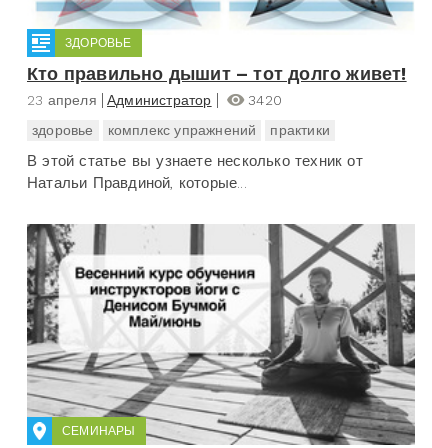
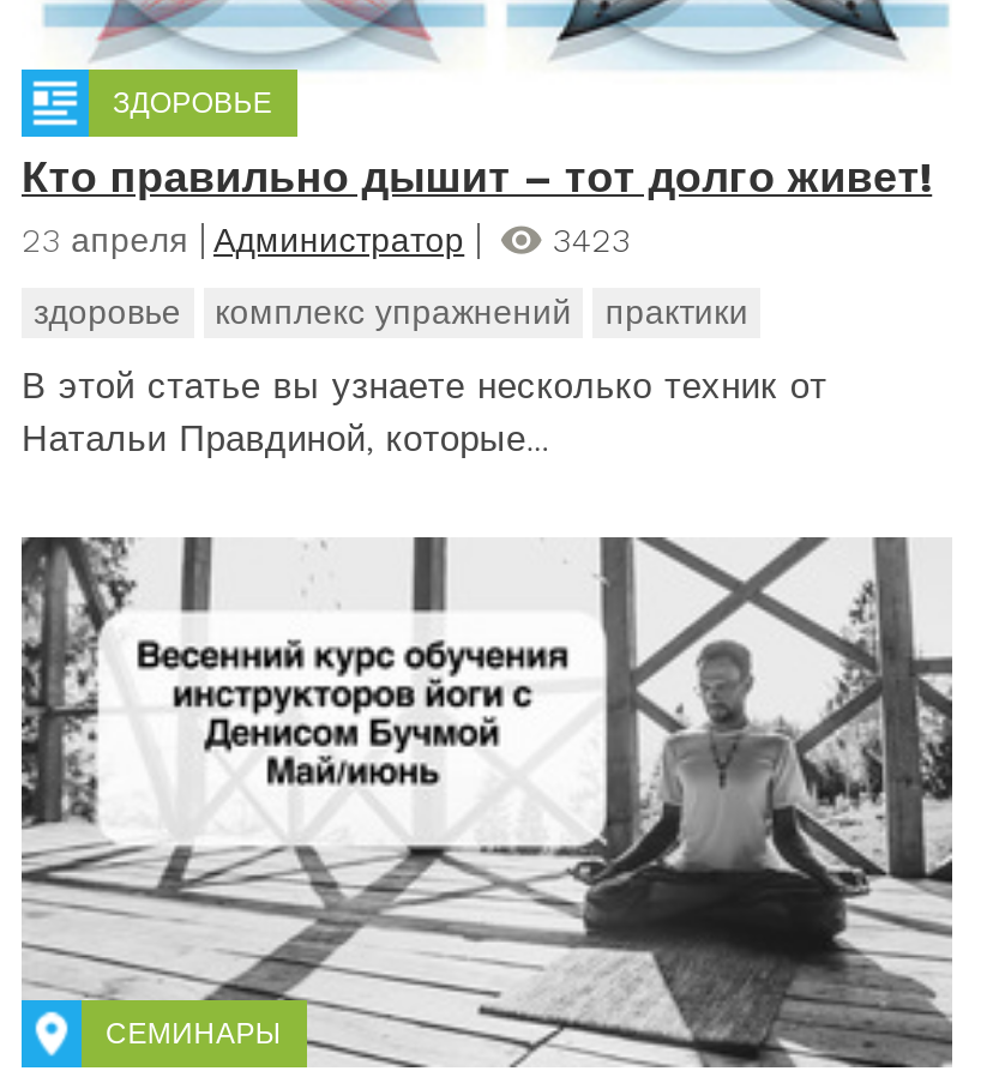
[244,92,282,108] 3420 -> [542,220,631,258] 3423

